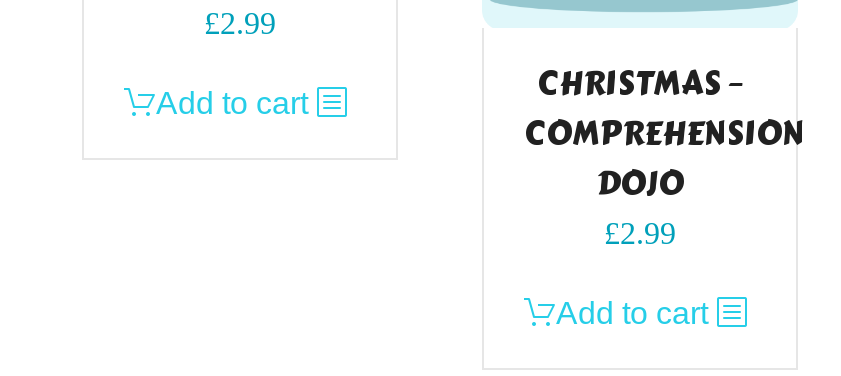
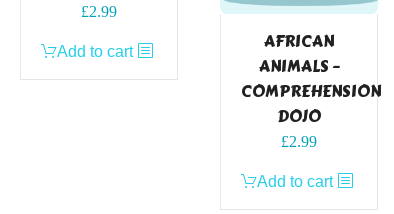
[537,58,743,108] CHRISTMAS – -> [258,29,339,79] AFRICAN | ANIMALS –

